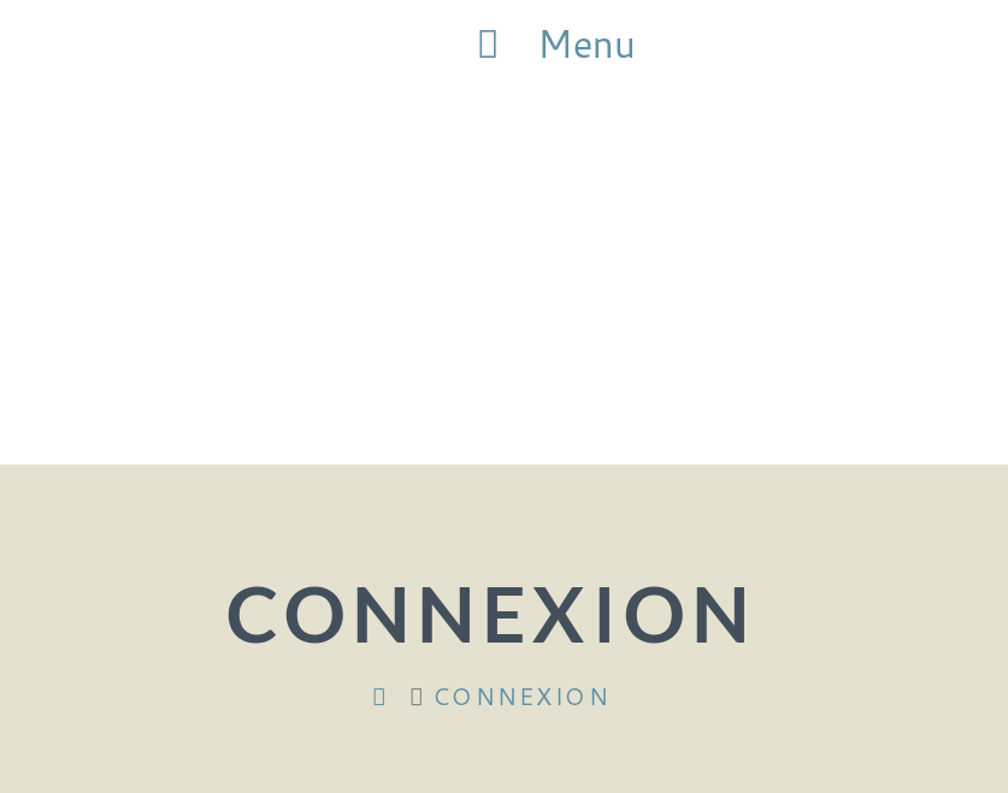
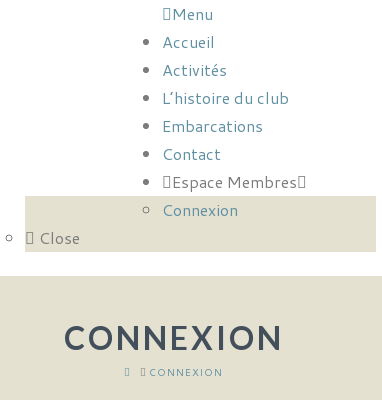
none -> [35,30,297,249] Accueil | Activités | L’histoire du club | Embarcations | Contact | Espace Membres | Connexion | Close

